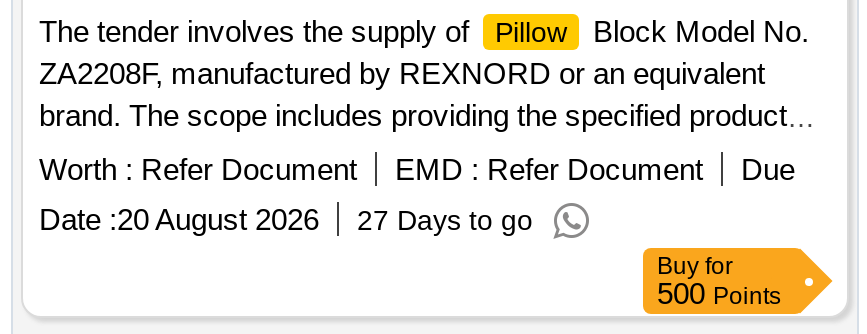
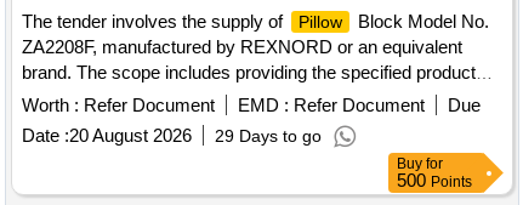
[39,202,533,236] Date : 20 August 2026 27 Days to go -> [22,125,322,146] Date : 20 August 2026 29 Days to go

